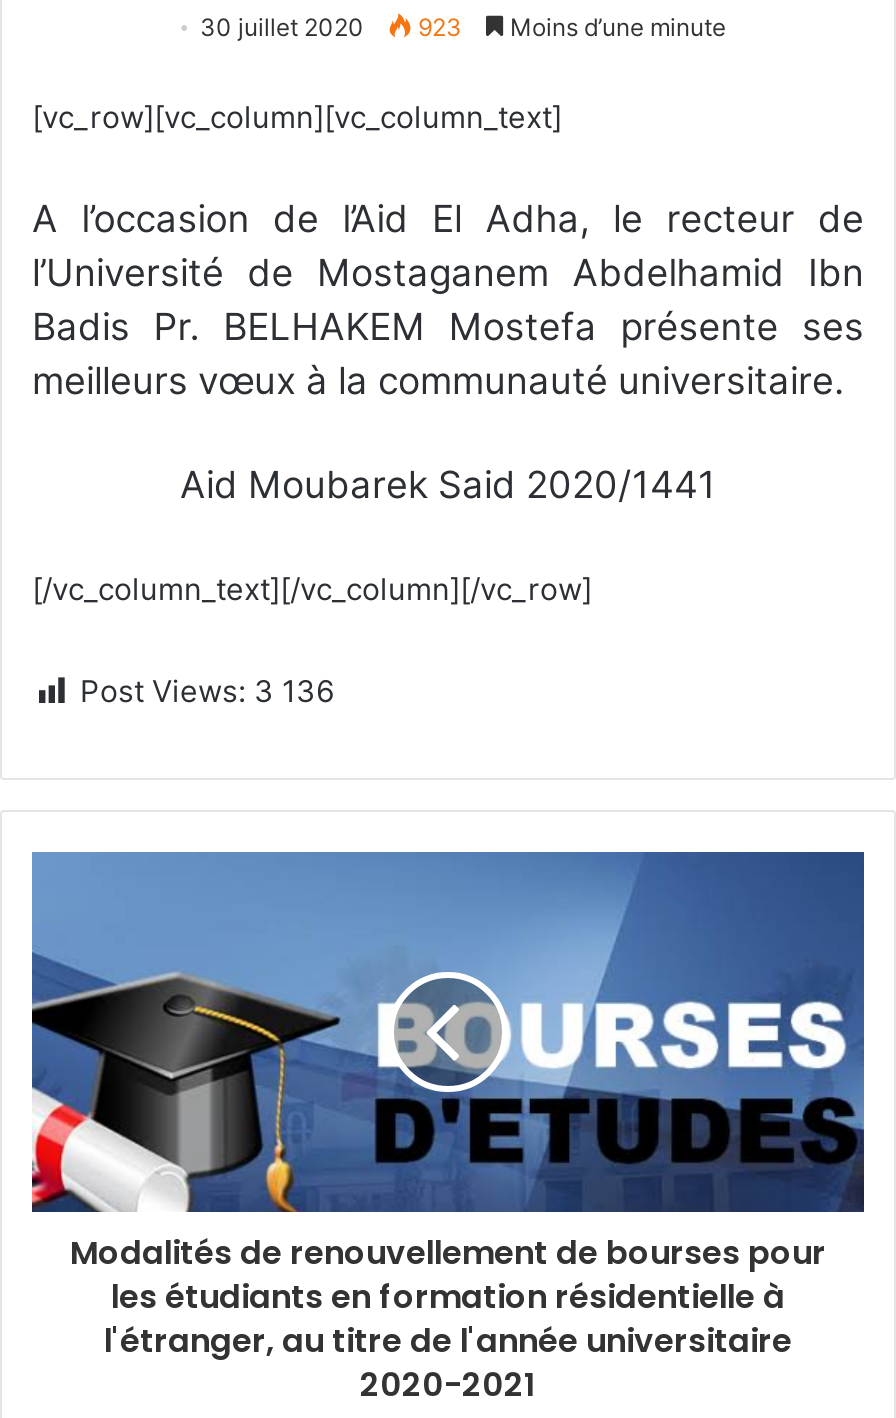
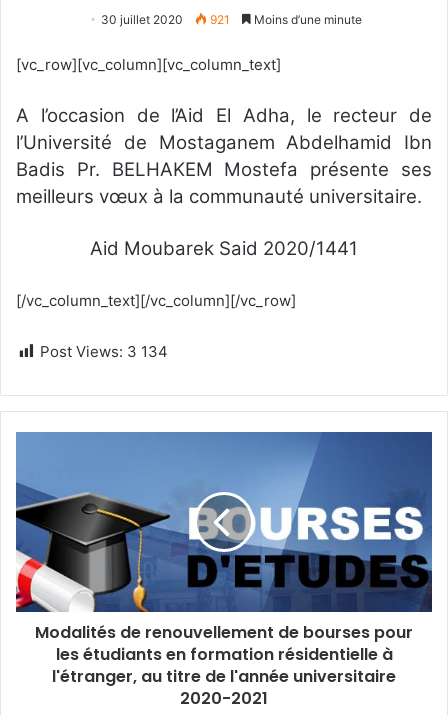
[200,12,726,42] 30 juillet 2020 923 Moins d’une minute -> [101,12,362,27] 30 juillet 2020 921 Moins d’une minute
[80,672,334,710] Post Views: 3 136 -> [40,342,168,361] Post Views: 3 134

